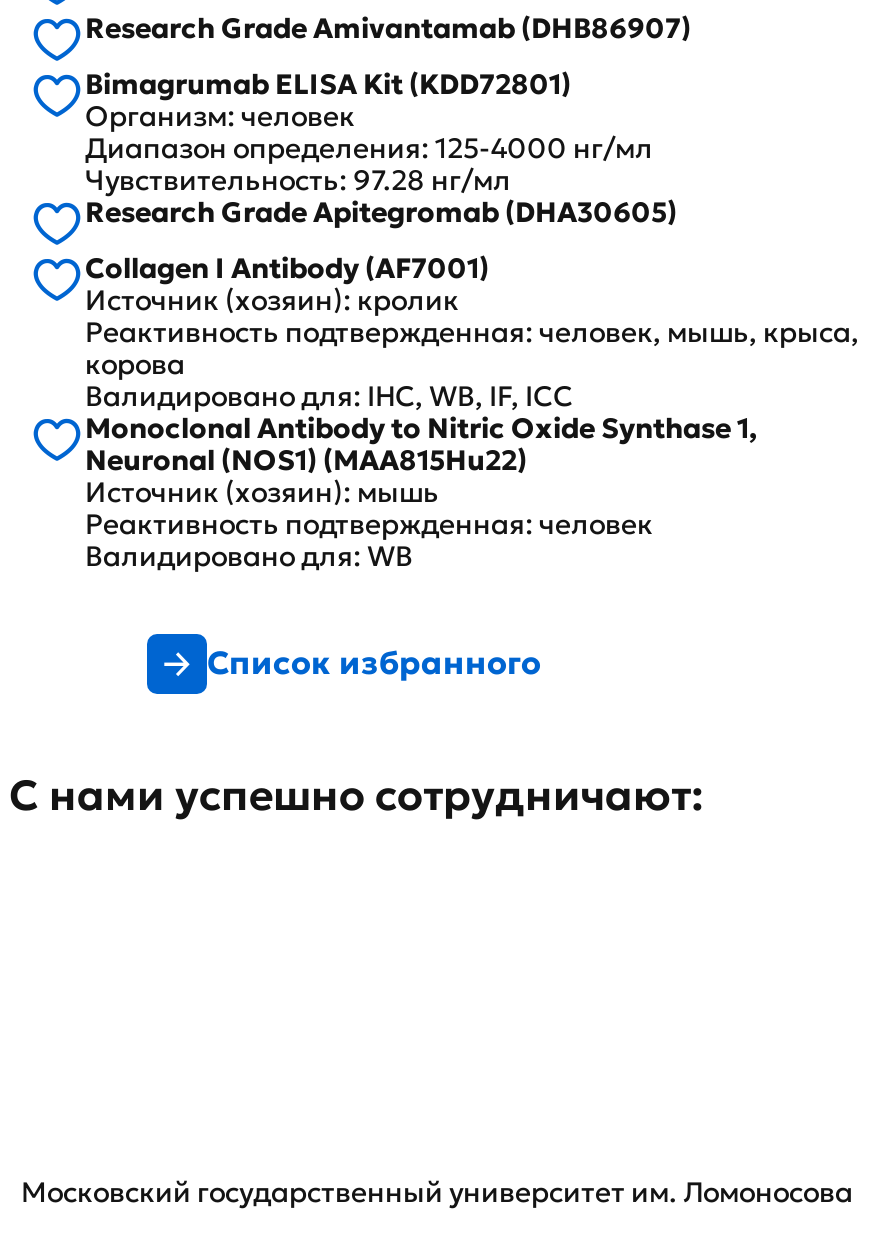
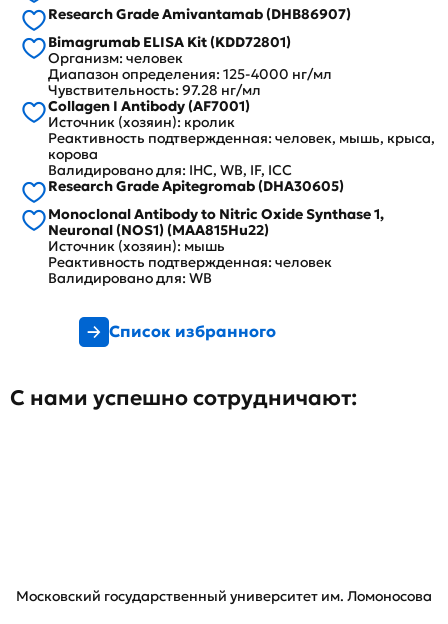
moved [85,194,677,230] -> [48,177,344,195]: Research Grade Apitegromab (DHA30605)
moved [85,250,859,414] -> [48,97,435,179]: Collagen I Antibody (AF7001) | Источник (хозяин): кролик | Реактивность подтвержденная: человек, мышь, крыса, | корова | Валидировано для: IHC, WB, IF, ICC

